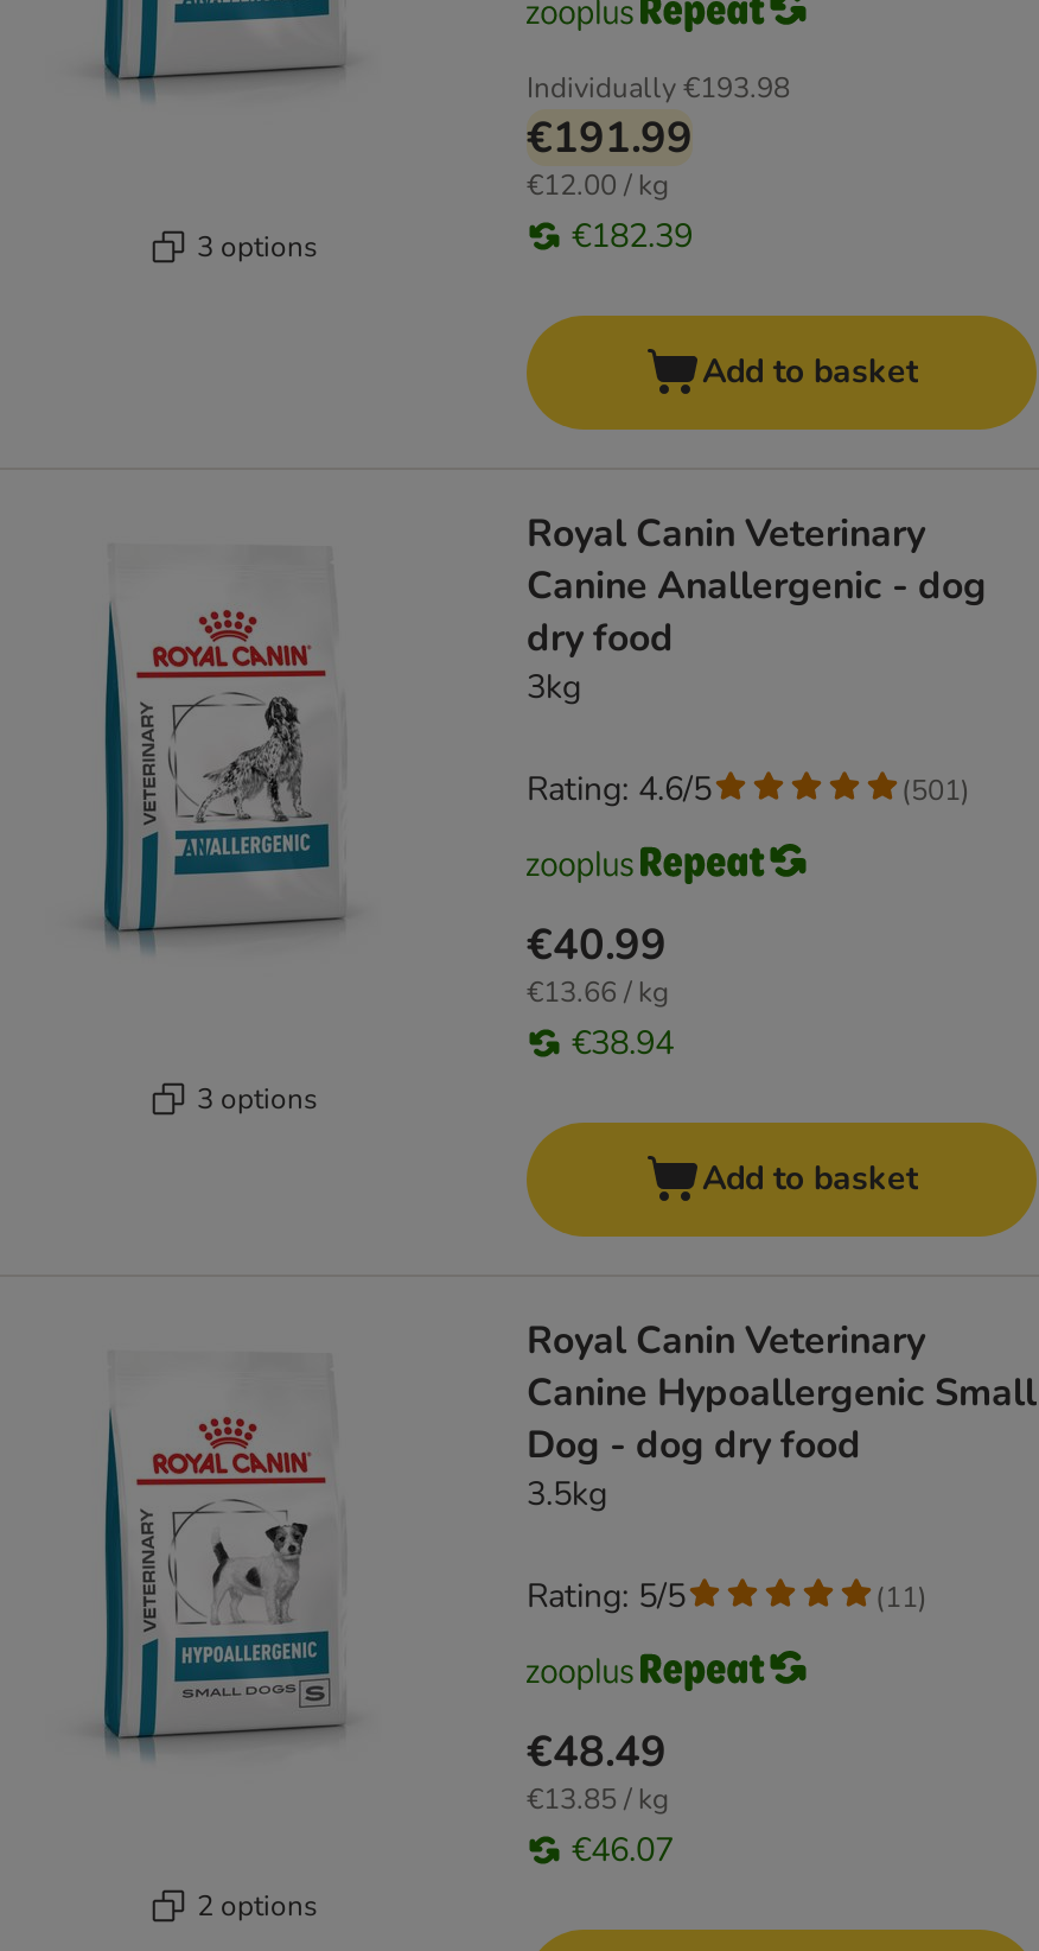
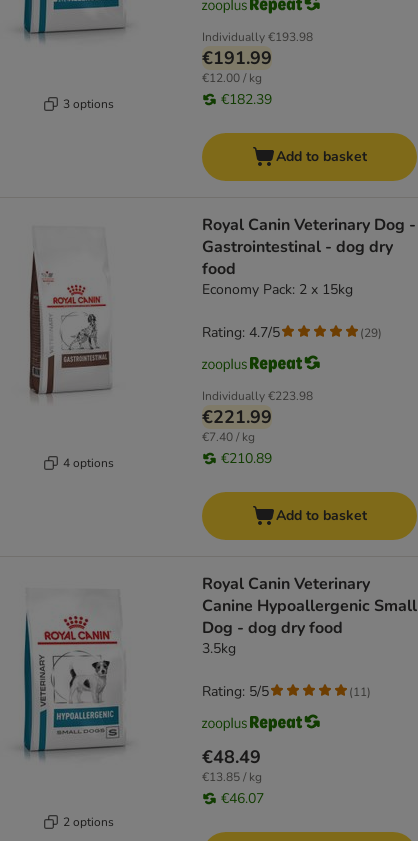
[527,508,987,710] Royal Canin Veterinary | Canine Anallergenic - dog | dry food | 3kg -> [202,214,416,299] Royal Canin Veterinary Dog - | Gastrointestinal - dog dry | food | Economy Pack: 2 x 15kg
[97,603,351,954] [image] -> [24,252,121,401] [image]
[527,767,970,812] Rating: 4.6/5 | (501) -> [202,323,382,342] Rating: 4.7/5 | (29)
[527,916,674,1066] €40.99 | €13.66 / kg | €38.94 -> [202,388,313,468] Individually €223.98 | €221.99 | €7.40 / kg | €210.89
[197,1079,318,1117] 3 options -> [63,455,114,471] 4 options

